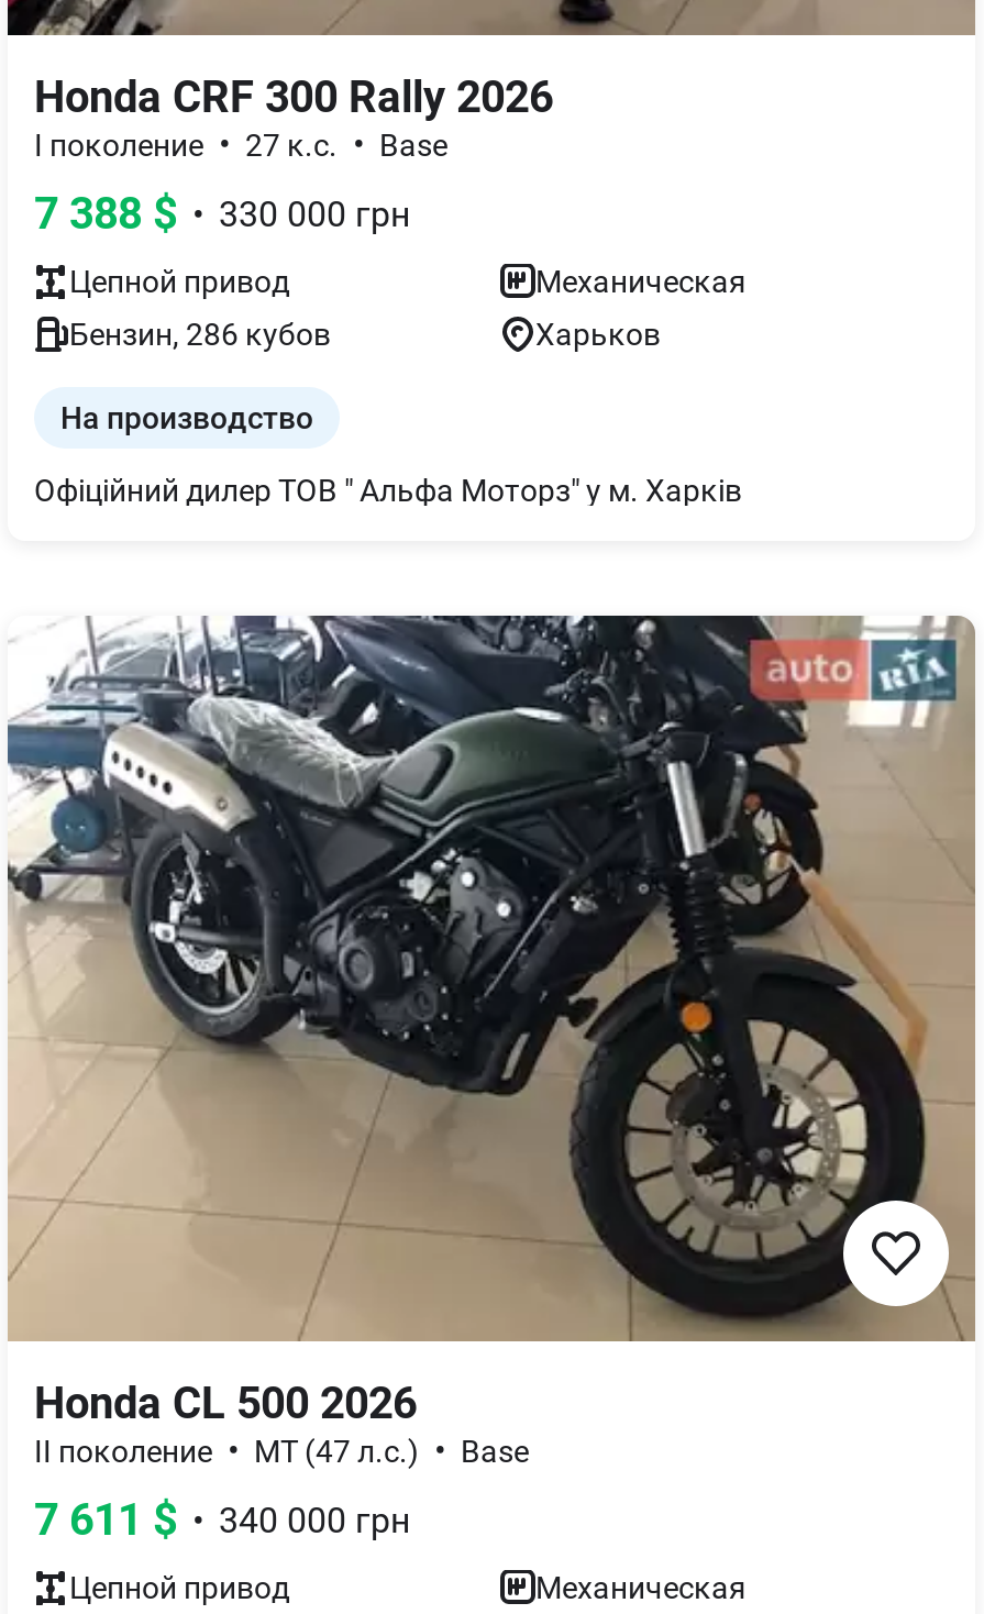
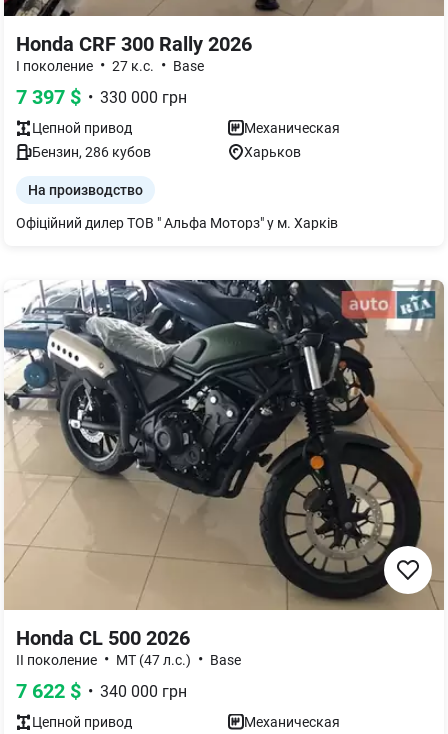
[34,187,410,240] 7 388 $ • 330 000 грн -> [16,85,187,109] 7 397 $ • 330 000 грн
[34,1493,410,1546] 7 611 $ • 340 000 грн -> [16,679,187,703] 7 622 $ • 340 000 грн

